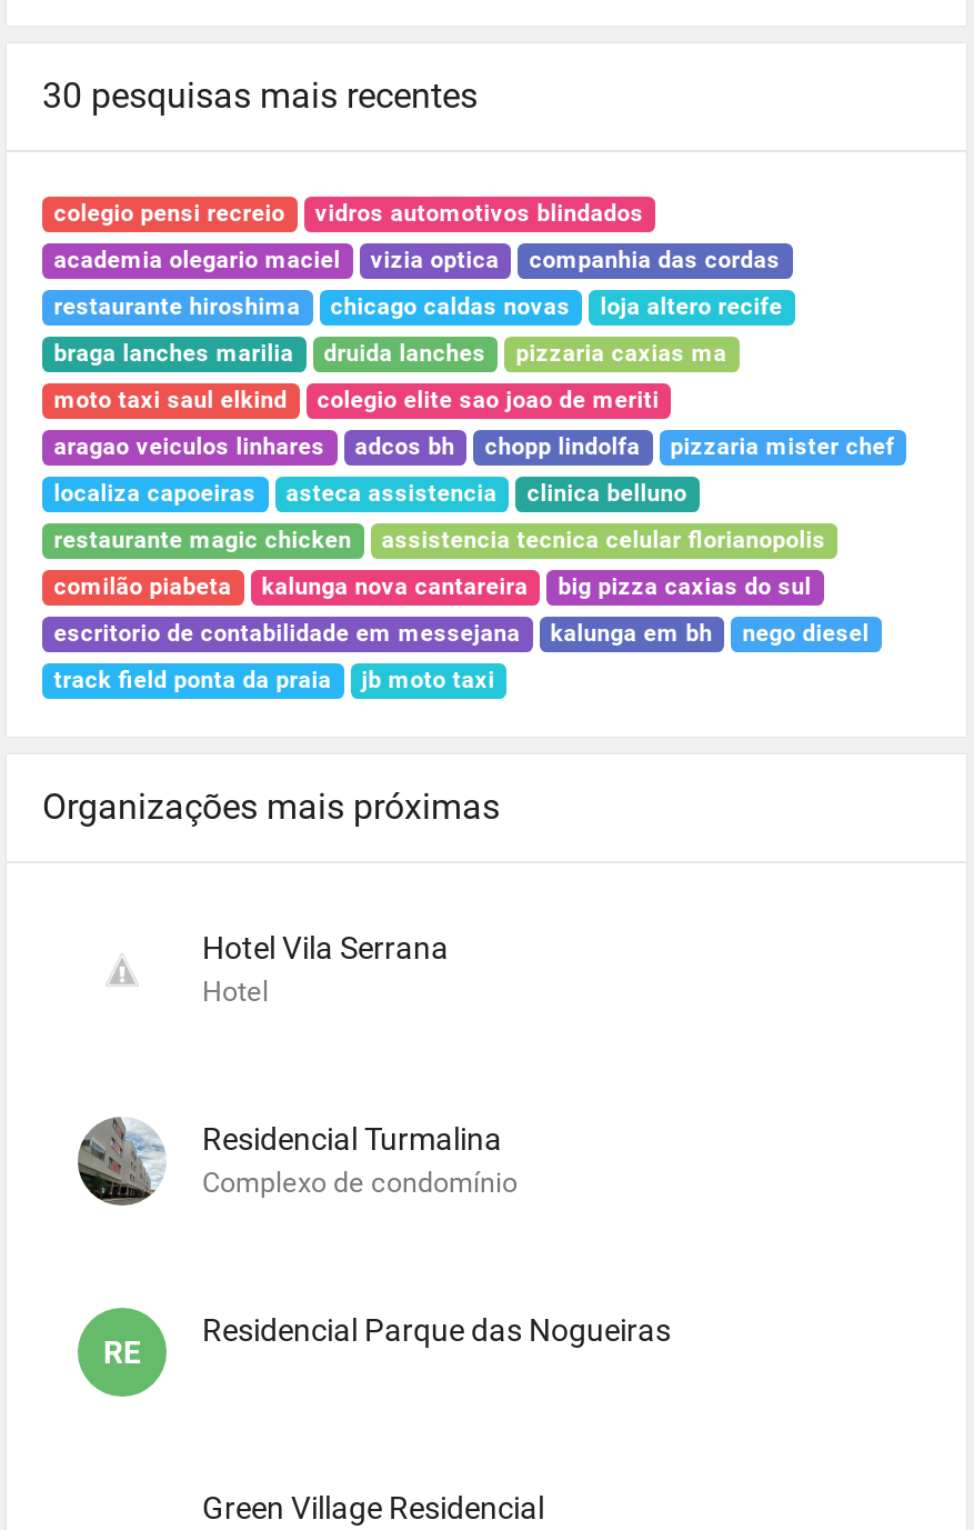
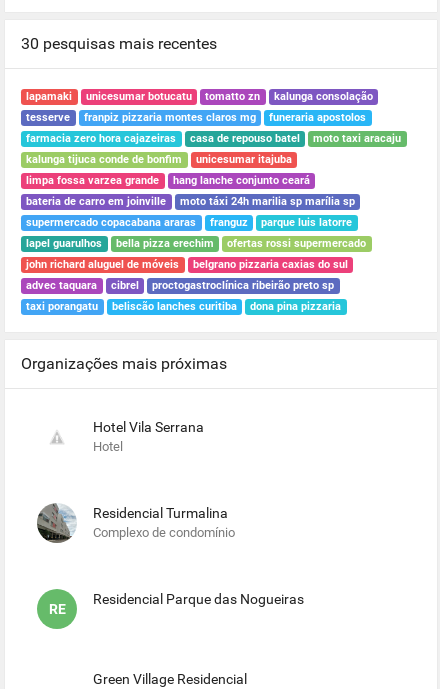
[54,199,644,228] colegio pensi recreio | vidros automotivos blindados -> [26,90,373,103] lapamaki | unicesumar botucatu | tomatto zn | kalunga consolação
[54,246,780,274] academia olegario maciel | vizia optica | companhia das cordas -> [26,111,366,124] tesserve | franpiz pizzaria montes claros mg | funeraria apostolos
[54,292,782,321] restaurante hiroshima | chicago caldas novas | loja altero recife -> [26,132,401,145] farmacia zero hora cajazeiras | casa de repouso batel | moto taxi aracaju
[54,339,727,368] braga lanches marilia | druida lanches | pizzaria caxias ma -> [26,153,292,166] kalunga tijuca conde de bonfim | unicesumar itajuba
[54,386,659,414] moto taxi saul elkind | colegio elite sao joao de meriti -> [26,174,310,187] limpa fossa varzea grande | hang lanche conjunto ceará
[54,432,895,461] aragao veiculos linhares | adcos bh | chopp lindolfa | pizzaria mister chef -> [26,195,355,208] bateria de carro em joinville | moto táxi 24h marilia sp marília sp
[54,479,687,508] localiza capoeiras | asteca assistencia | clinica belluno -> [26,216,352,229] supermercado copacabana araras | franguz | parque luis latorre
[54,526,826,554] restaurante magic chicken | assistencia tecnica celular florianopolis -> [26,237,366,250] lapel guarulhos | bella pizza erechim | ofertas rossi supermercado
[54,572,811,601] comilão piabeta | kalunga nova cantareira | big pizza caxias do sul -> [26,258,348,271] john richard aluguel de móveis | belgrano pizzaria caxias do sul
[54,619,869,648] escritorio de contabilidade em messejana | kalunga em bh | nego diesel -> [26,279,334,292] advec taquara | cibrel | proctogastroclínica ribeirão preto sp
[54,666,495,694] track field ponta da praia | jb moto taxi -> [26,300,341,313] taxi porangatu | beliscão lanches curitiba | dona pina pizzaria

